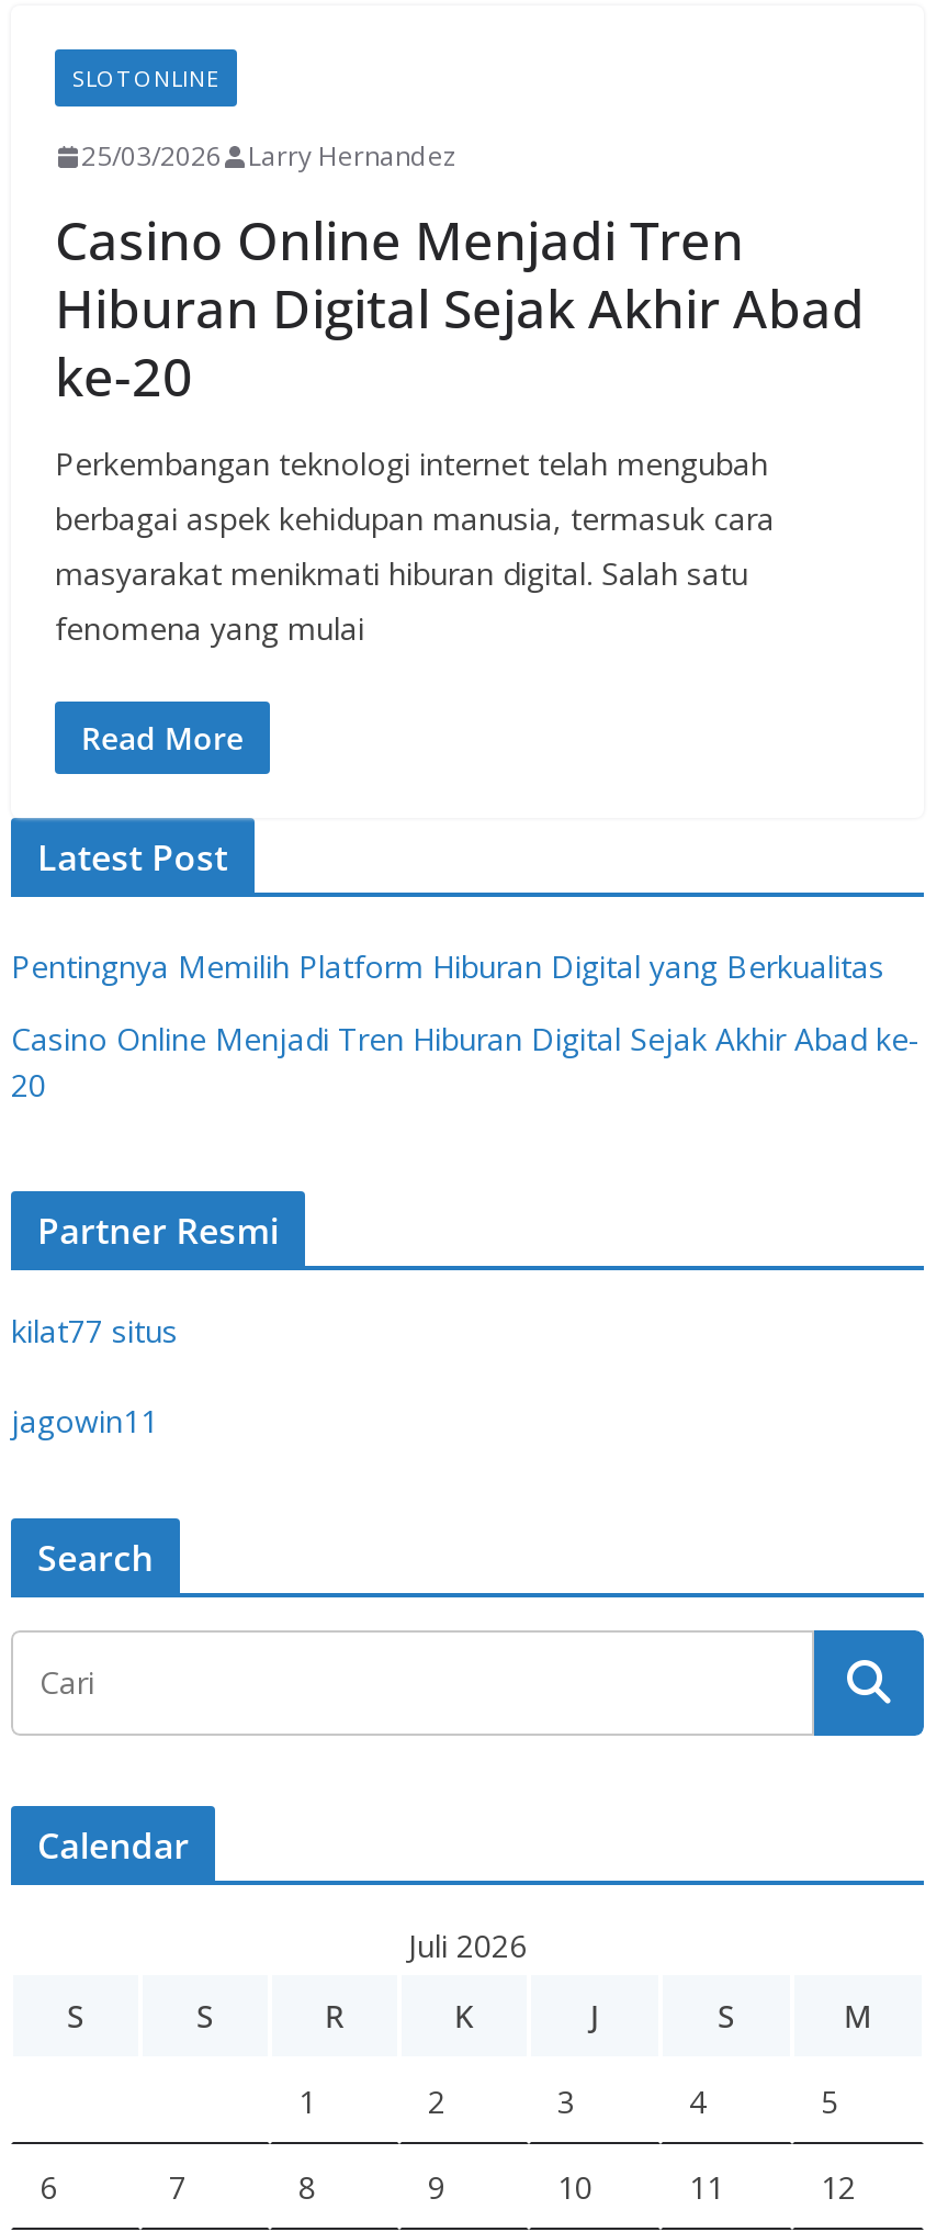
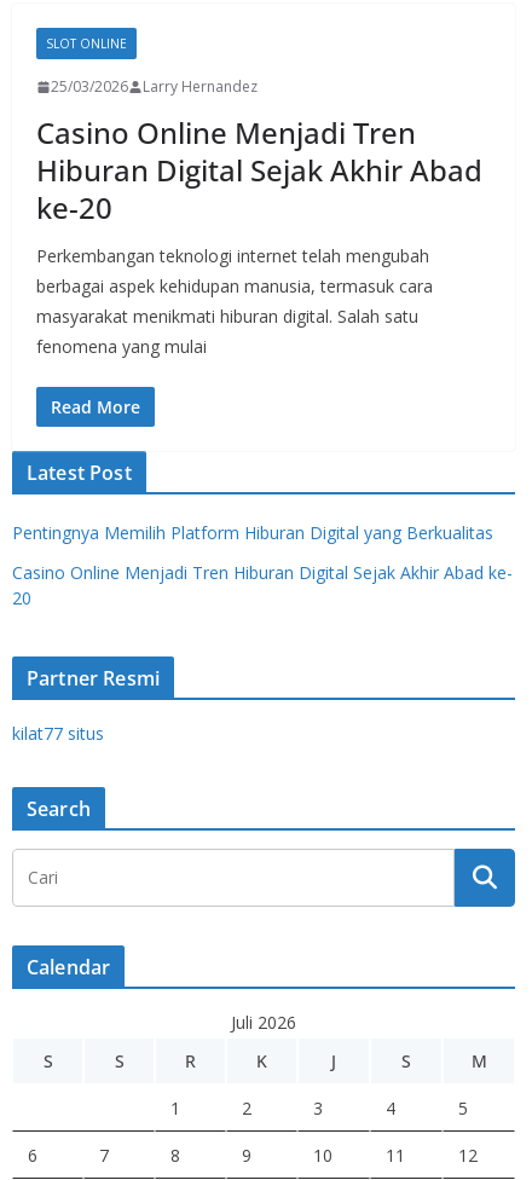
[11,1400,158,1442] jagowin11 -> none

